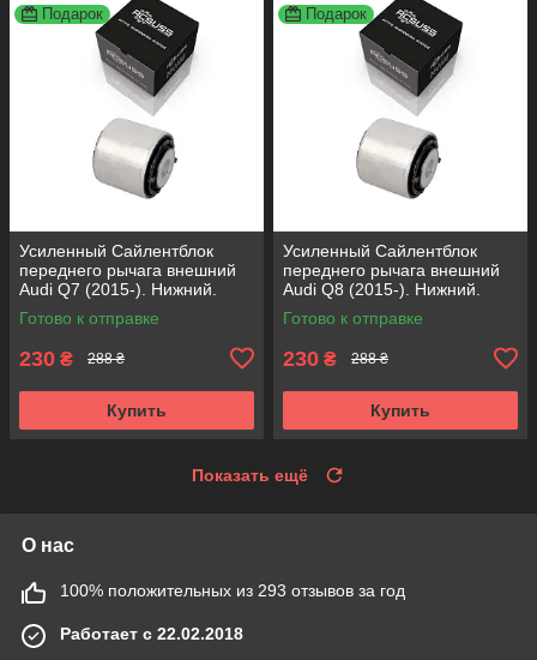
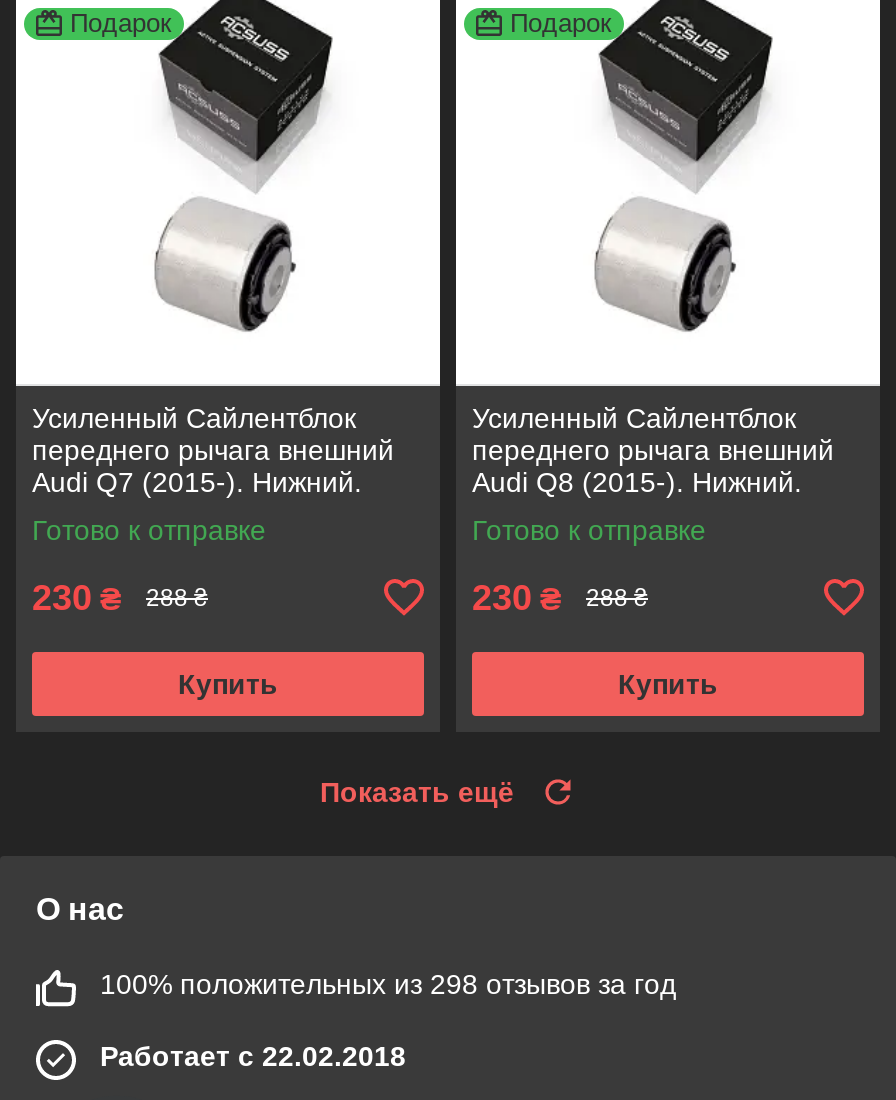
[60,581,405,600] 100% положительных из 293 отзывов за год -> [100,968,676,1000] 100% положительных из 298 отзывов за год

